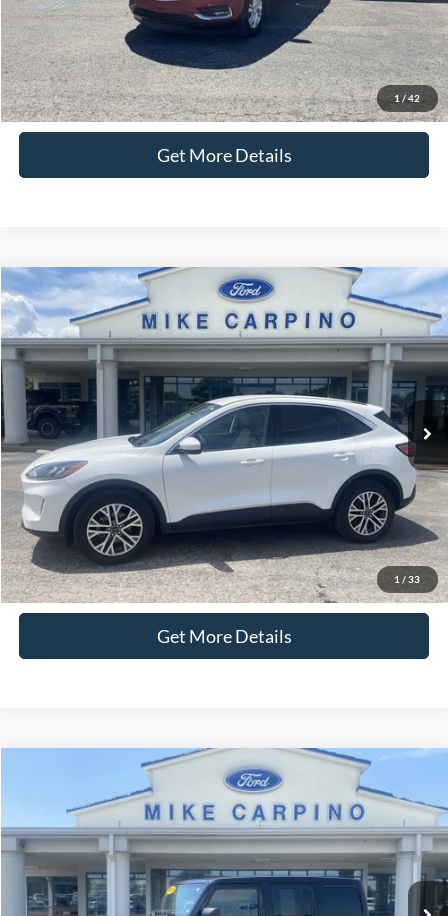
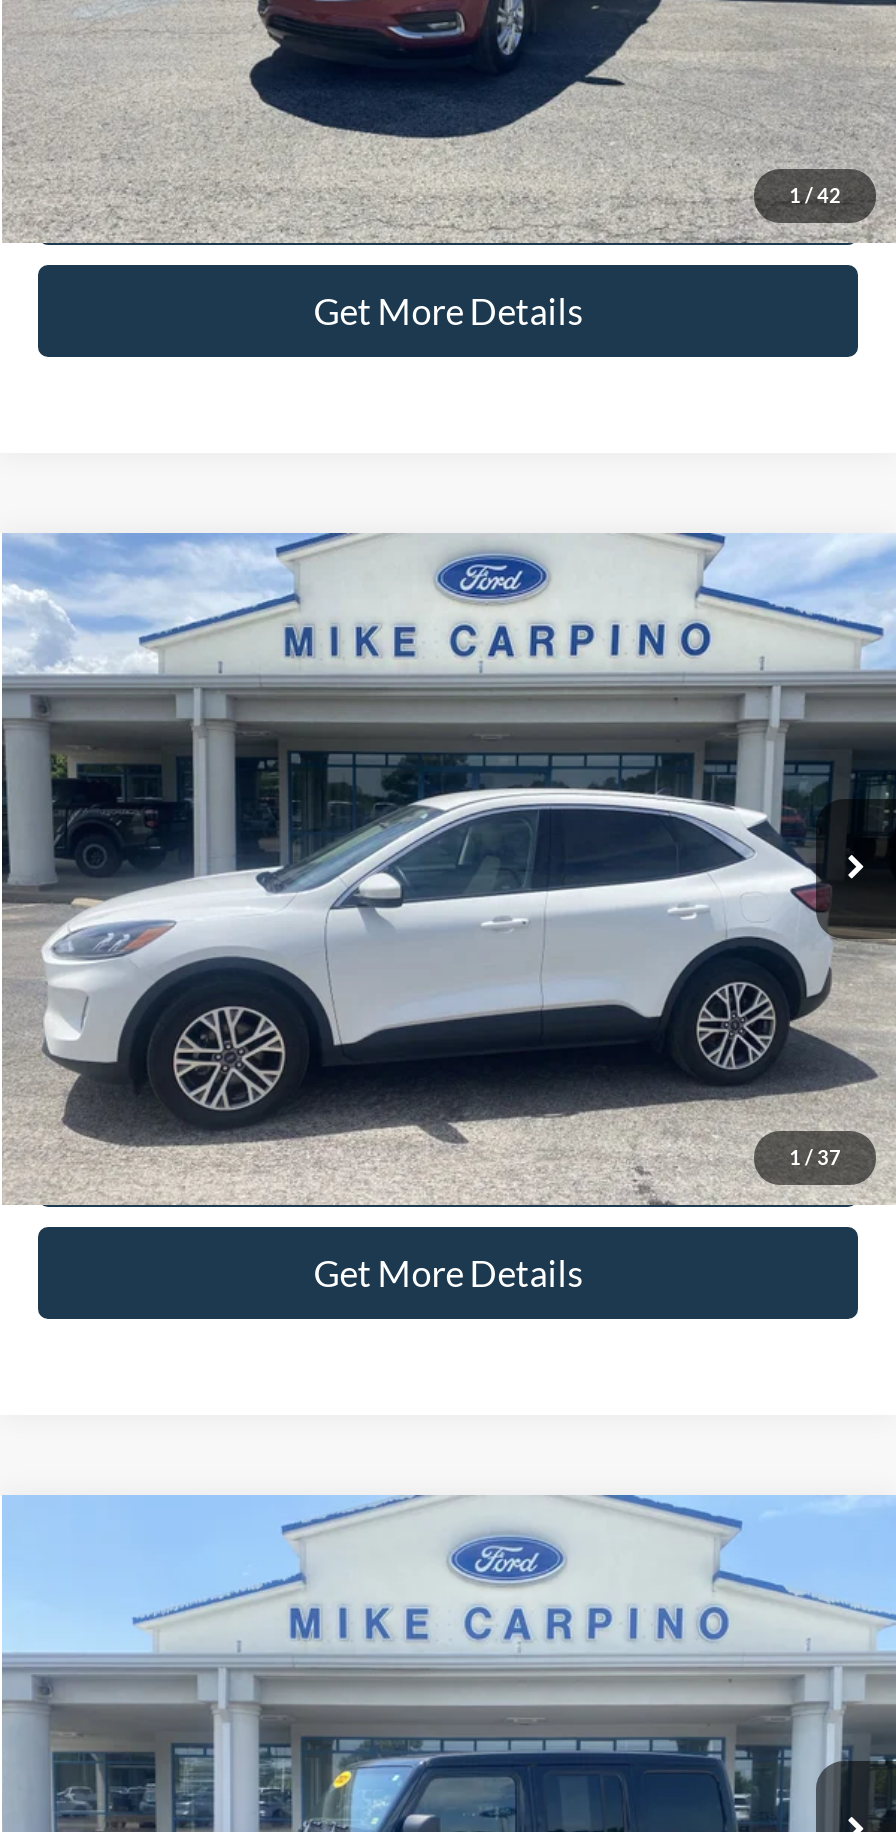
[394,573,420,585] 1 / 33 -> [789,1145,841,1169] 1 / 37

